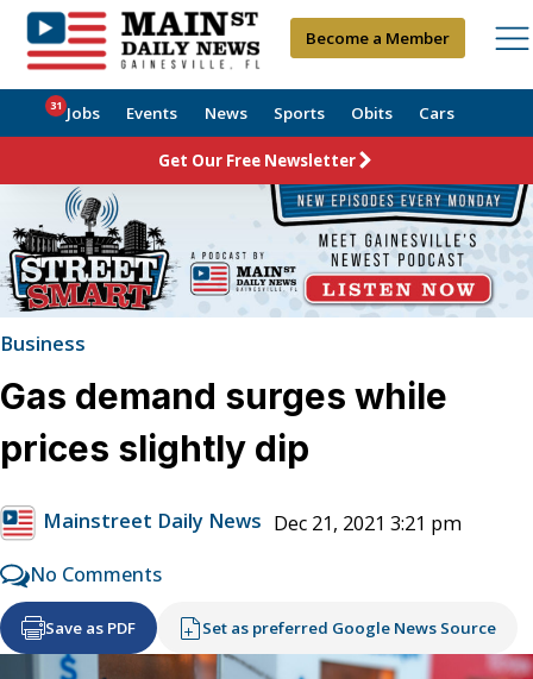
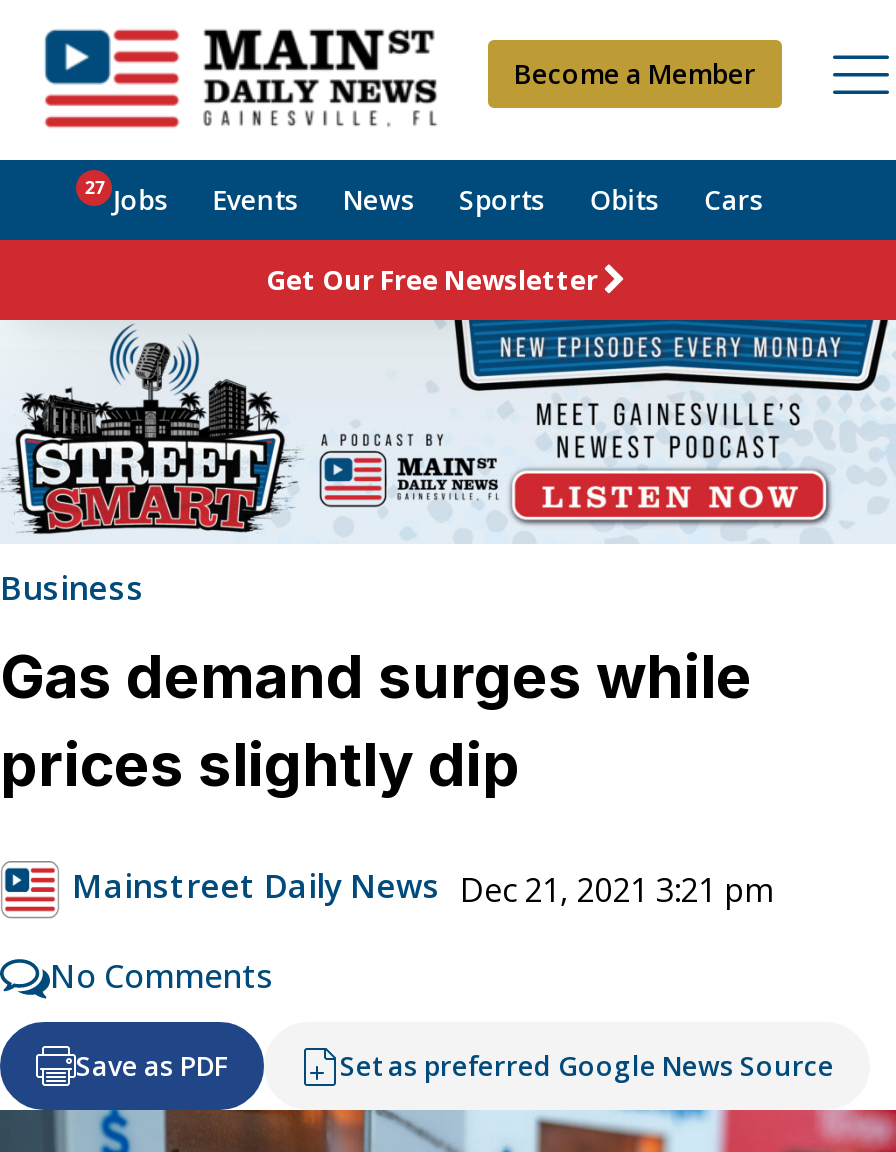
[50,98,454,124] 31 Jobs Events News Sports Obits Cars -> [85,174,764,218] 27 Jobs Events News Sports Obits Cars

